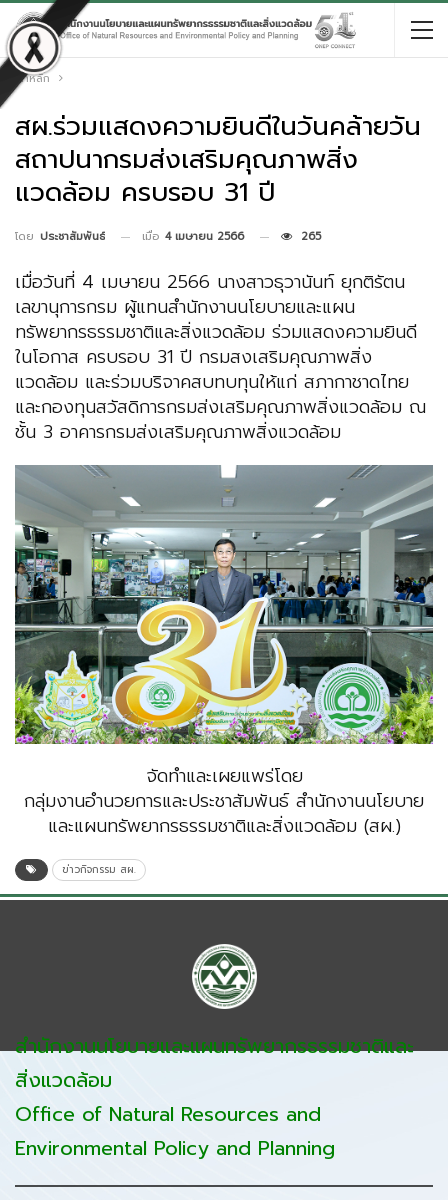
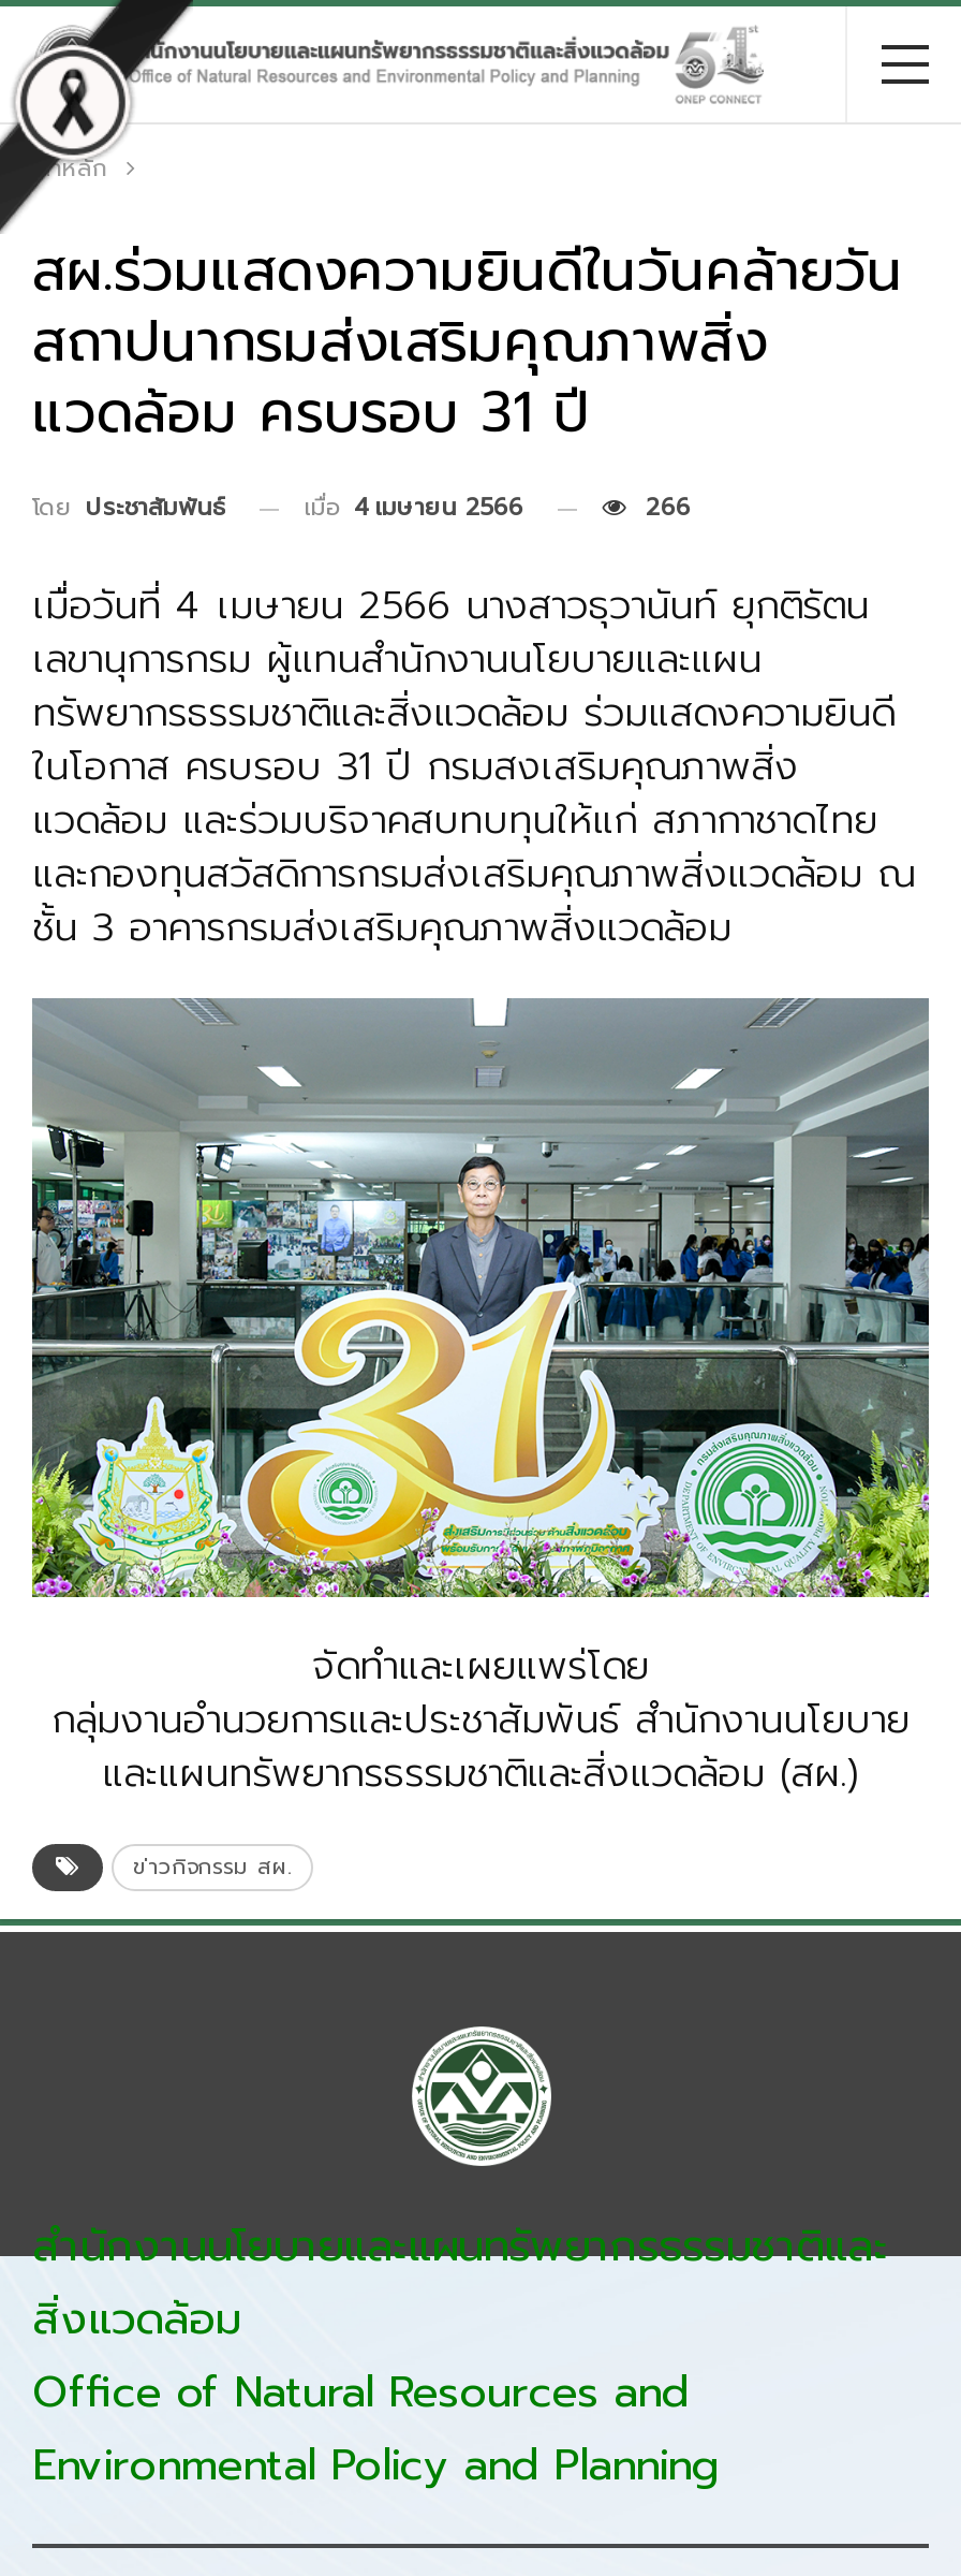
[301,228,321,245] 265 -> [646,489,691,526] 266

